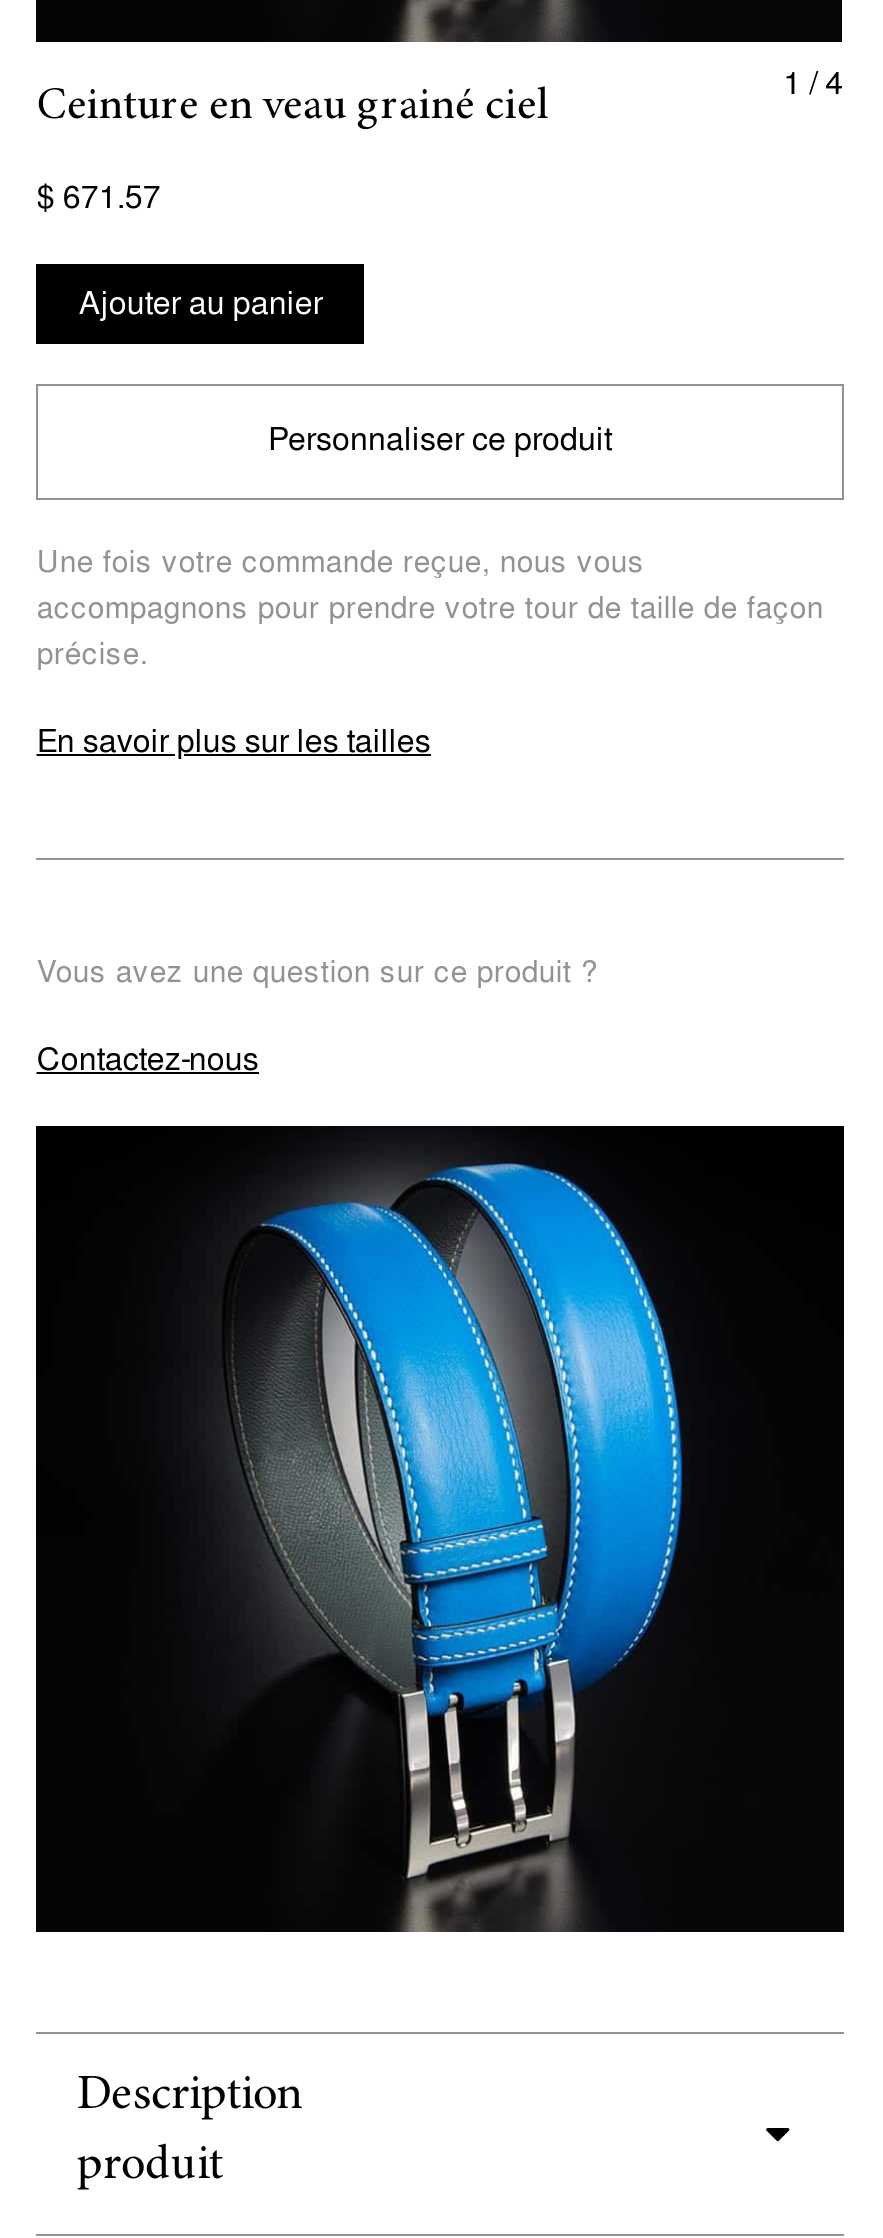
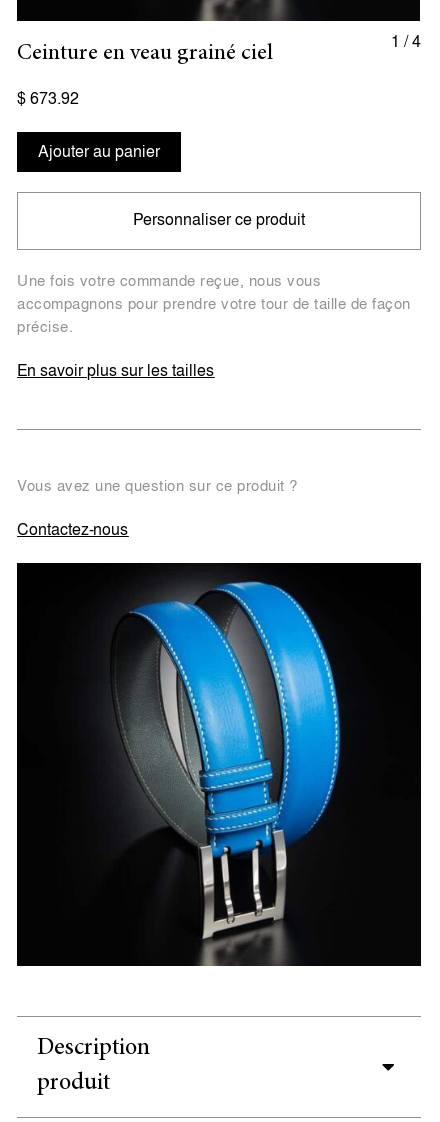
[37,174,161,224] $671.57 -> [17,87,79,112] $673.92

